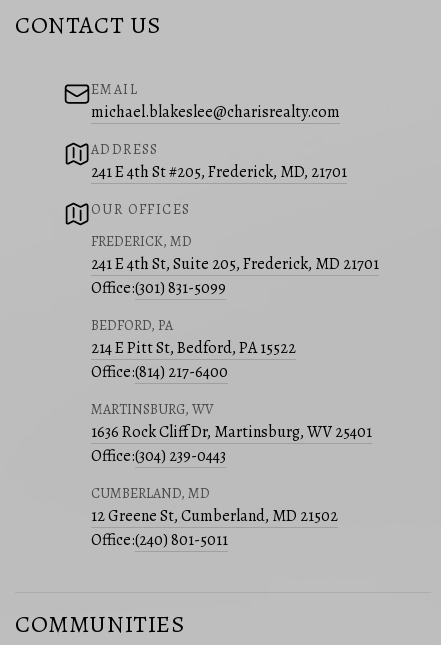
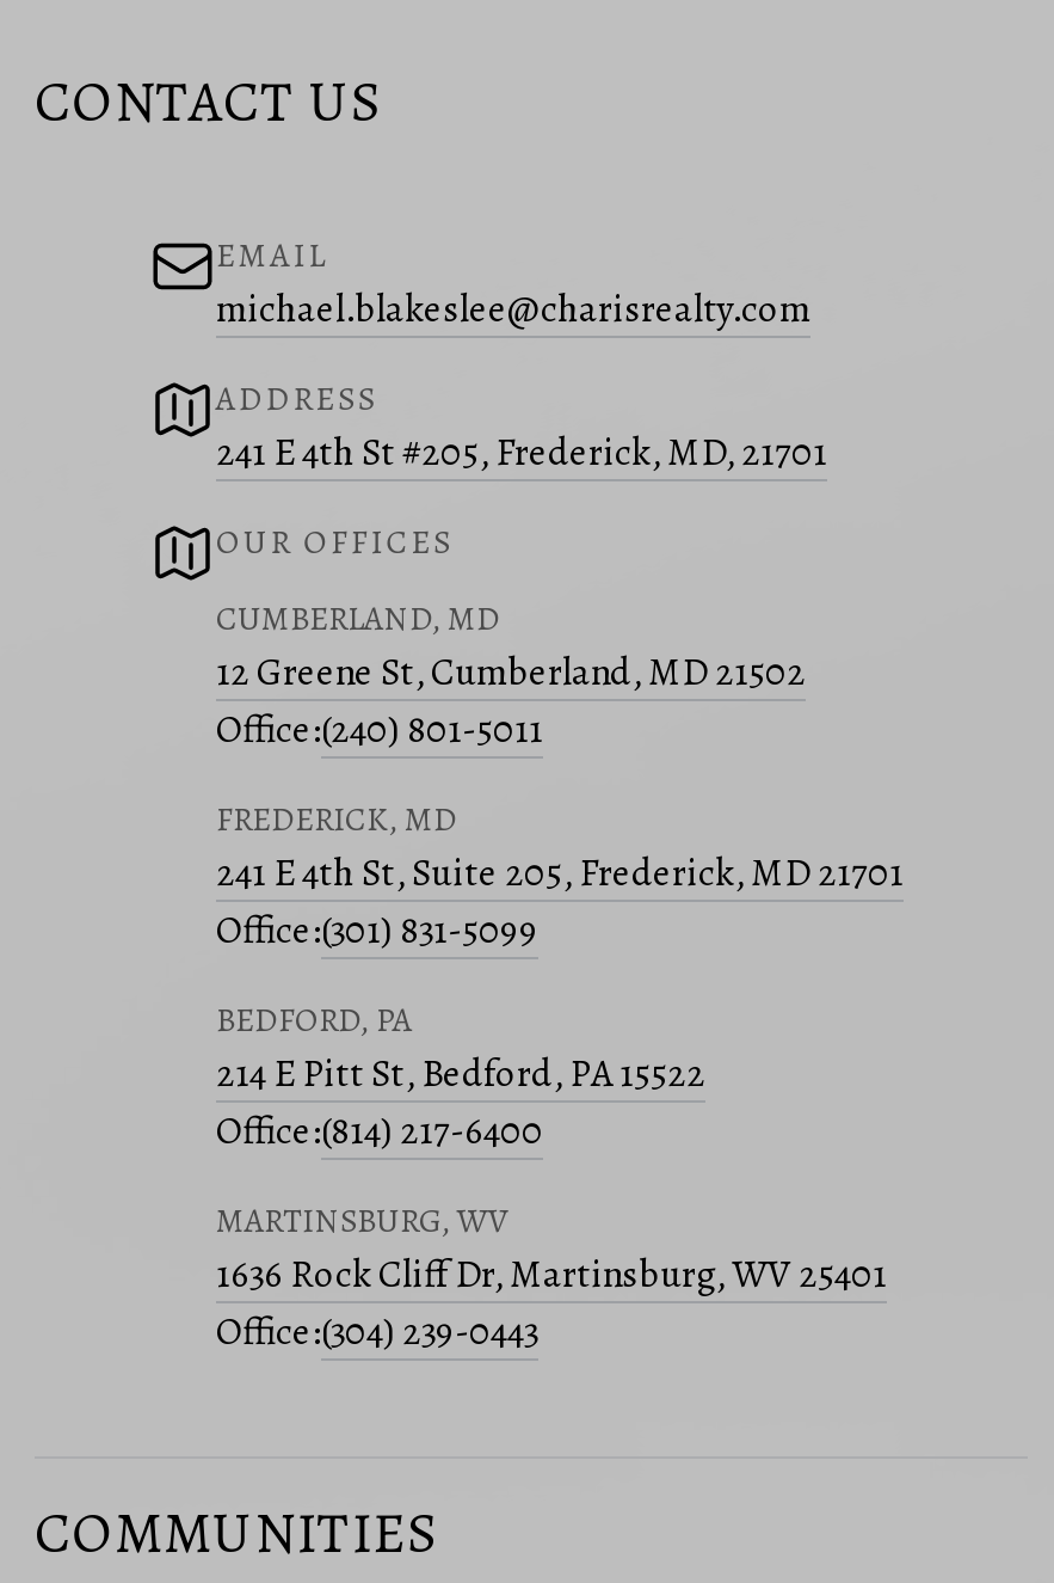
moved [91,232,379,467] -> [216,798,904,1359]: FREDERICK, MD | 241 E 4th St, Suite 205, Frederick, MD 21701 | Office:(301) 831-5099 | ... | 1636 Rock Cliff Dr, Martinsburg, WV 25401 | Office:(304) 239-0443
moved [91,484,338,551] -> [216,597,806,757]: CUMBERLAND, MD | 12 Greene St, Cumberland, MD 21502 | Office:(240) 801-5011

